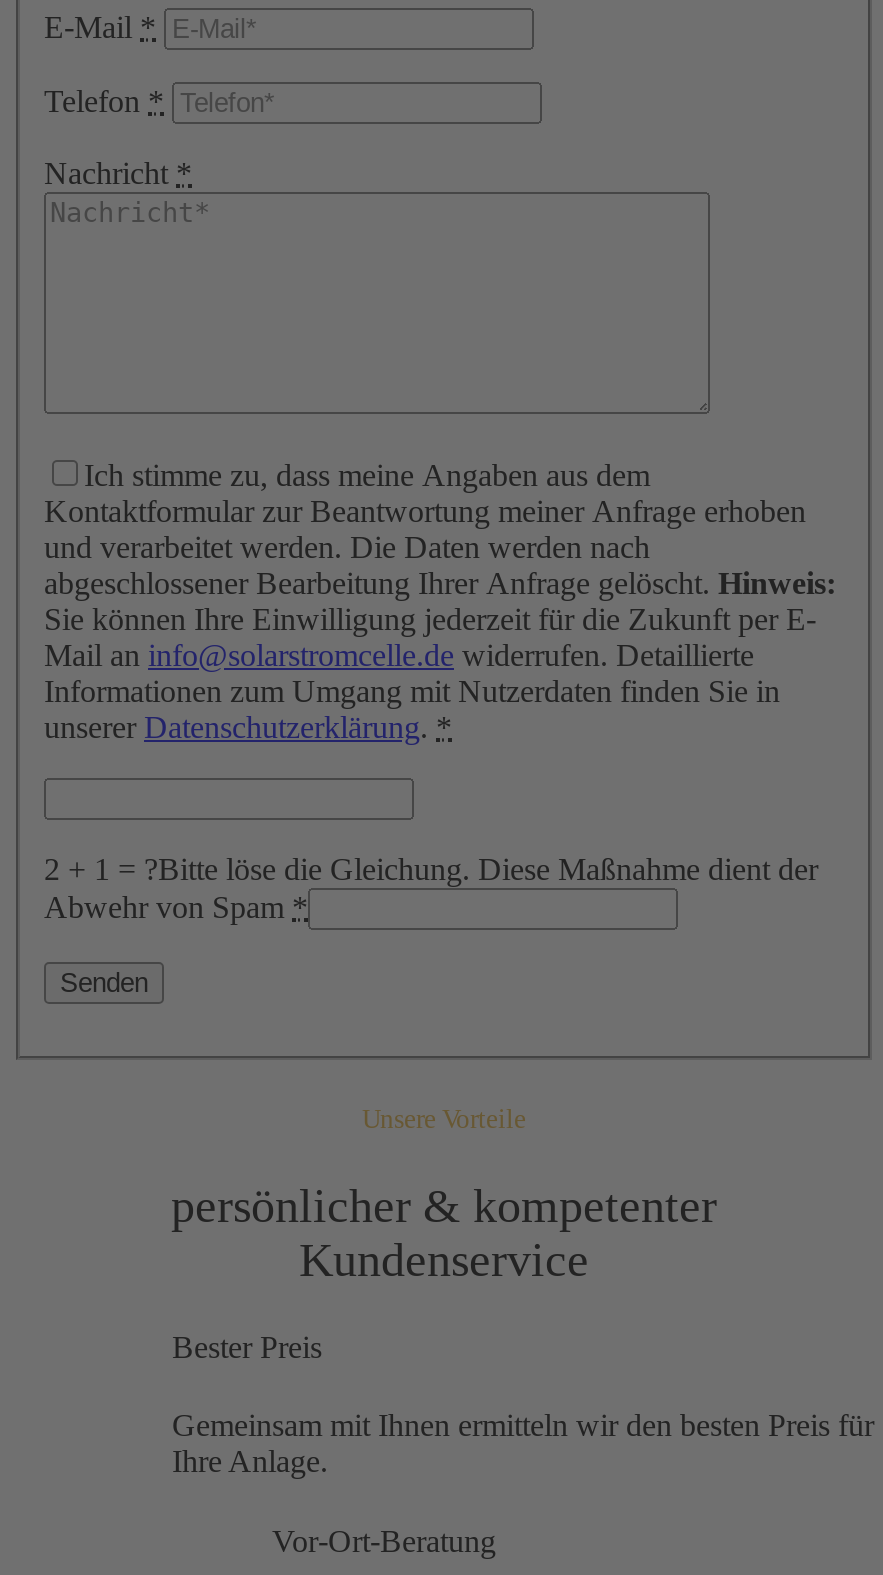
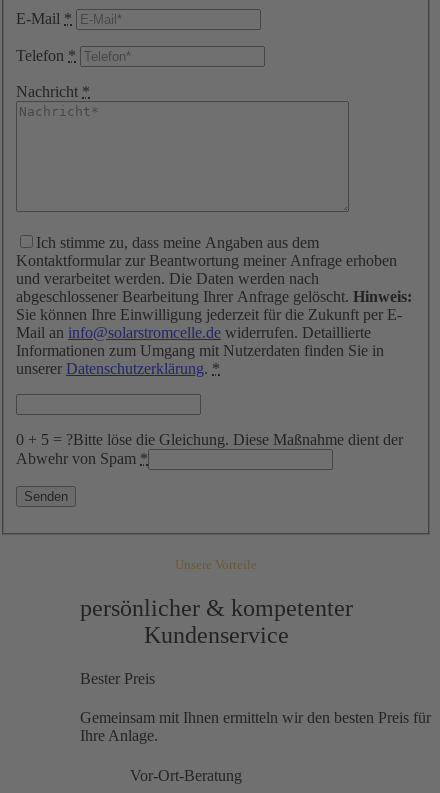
[44,851,818,885] 2 + 1 = ?Bitte löse die Gleichung. Diese Maßnahme dient der -> [16,430,403,447] 0 + 5 = ?Bitte löse die Gleichung. Diese Maßnahme dient der

